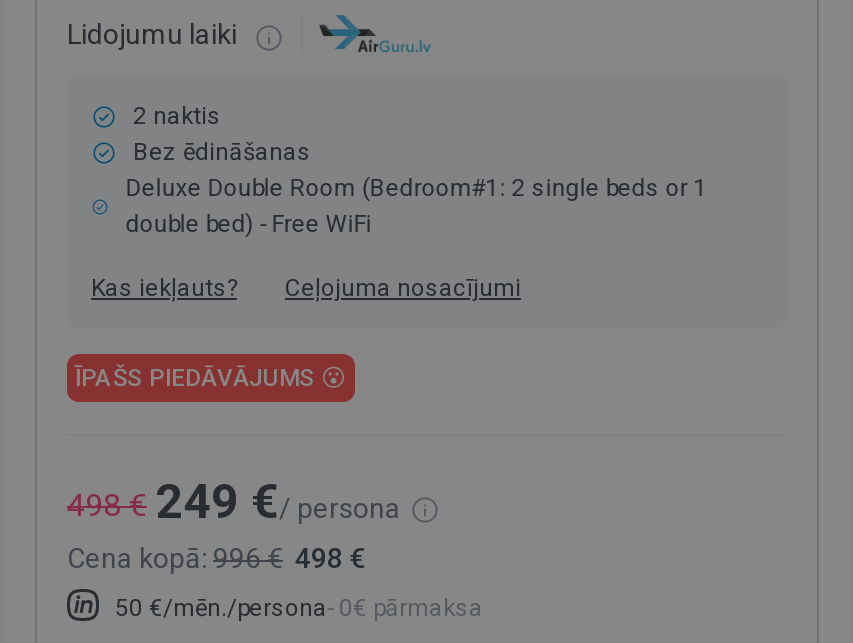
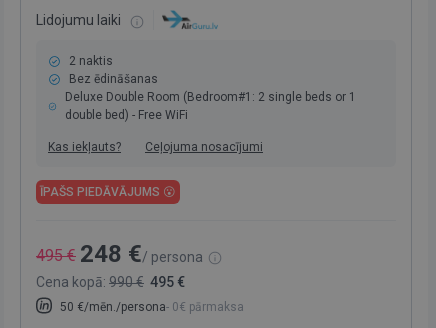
[67,474,401,530] 498 € 249 €/ persona -> [36,240,203,268] 495 € 248 €/ persona
[67,542,365,574] Cena kopā: 996 € 498 € -> [36,274,185,290] Cena kopā: 990 € 495 €

